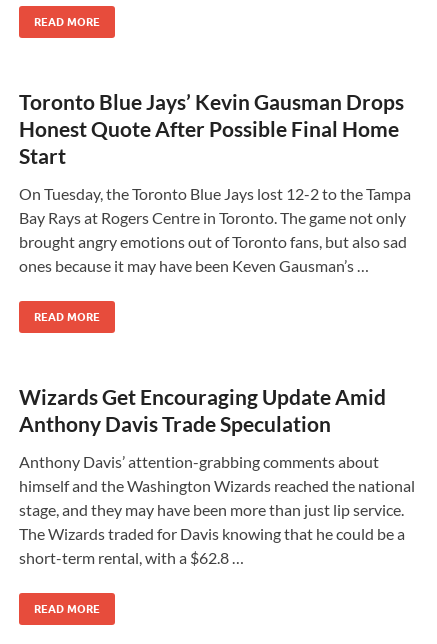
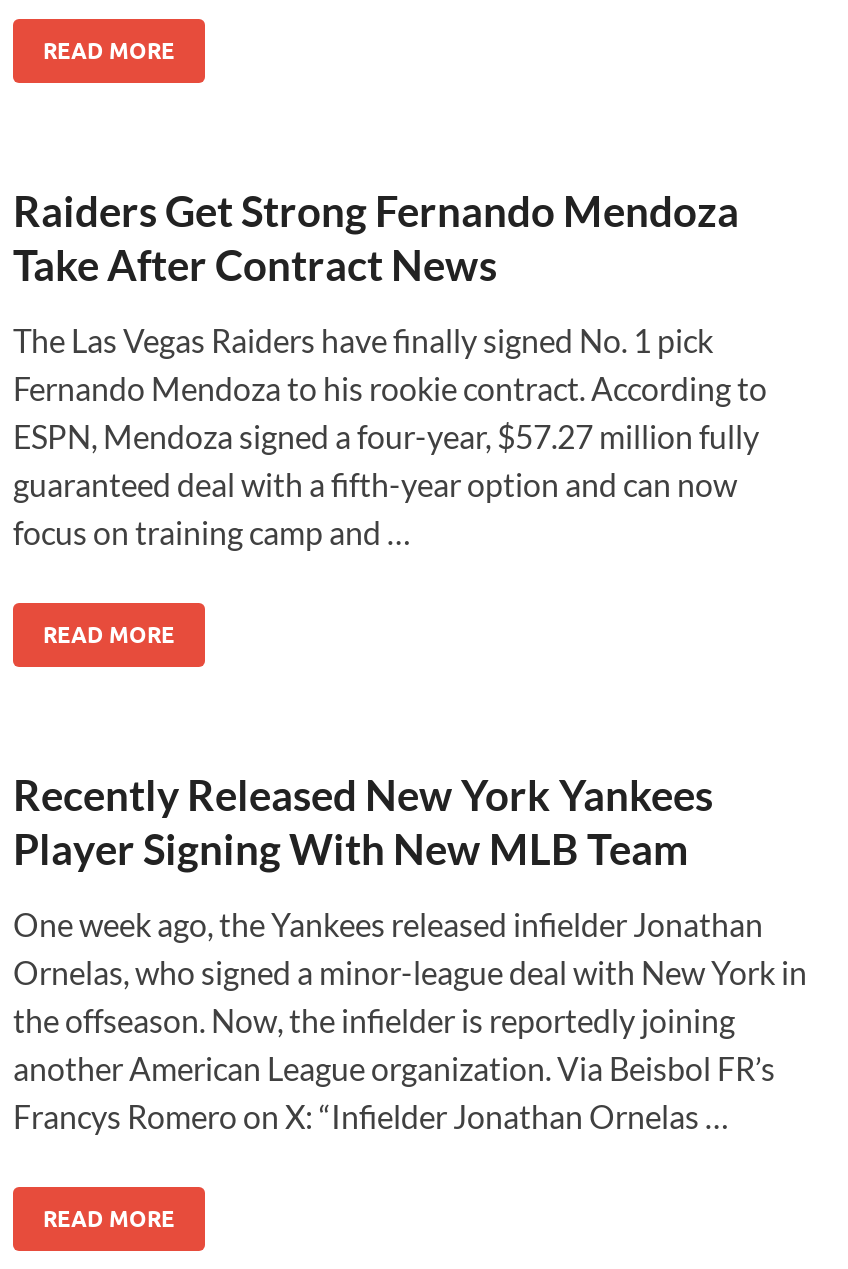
[19,89,404,168] Toronto Blue Jays’ Kevin Gausman Drops | Honest Quote After Possible Final Home | Start -> [13,185,739,289] Raiders Get Strong Fernando Mendoza | Take After Contract News
[19,184,411,275] On Tuesday, the Toronto Blue Jays lost 12-2 to the Tampa | Bay Rays at Rogers Centre in Toronto. The game not only | brought angry emotions out of Toronto fans, but also sad | ones because it may have been Keven Gausman’s … -> [13,321,767,551] The Las Vegas Raiders have finally signed No. 1 pick | Fernando Mendoza to his rookie contract. According to | ESPN, Mendoza signed a four-year, $57.27 million fully | guaranteed deal with a fifth-year option and can now | focus on training camp and …
[19,384,386,436] Wizards Get Encouraging Update Amid | Anthony Davis Trade Speculation -> [13,769,713,873] Recently Released New York Yankees | Player Signing With New MLB Team
[19,452,415,567] Anthony Davis’ attention-grabbing comments about | himself and the Washington Wizards reached the national | stage, and they may have been more than just lip service. | The Wizards traded for Davis knowing that he could be a | short-term rental, with a $62.8 … -> [13,905,807,1135] One week ago, the Yankees released infielder Jonathan | Ornelas, who signed a minor-league deal with New York in | the offseason. Now, the infielder is reportedly joining | another American League organization. Via Beisbol FR’s | Francys Romero on X: “Infielder Jonathan Ornelas …

